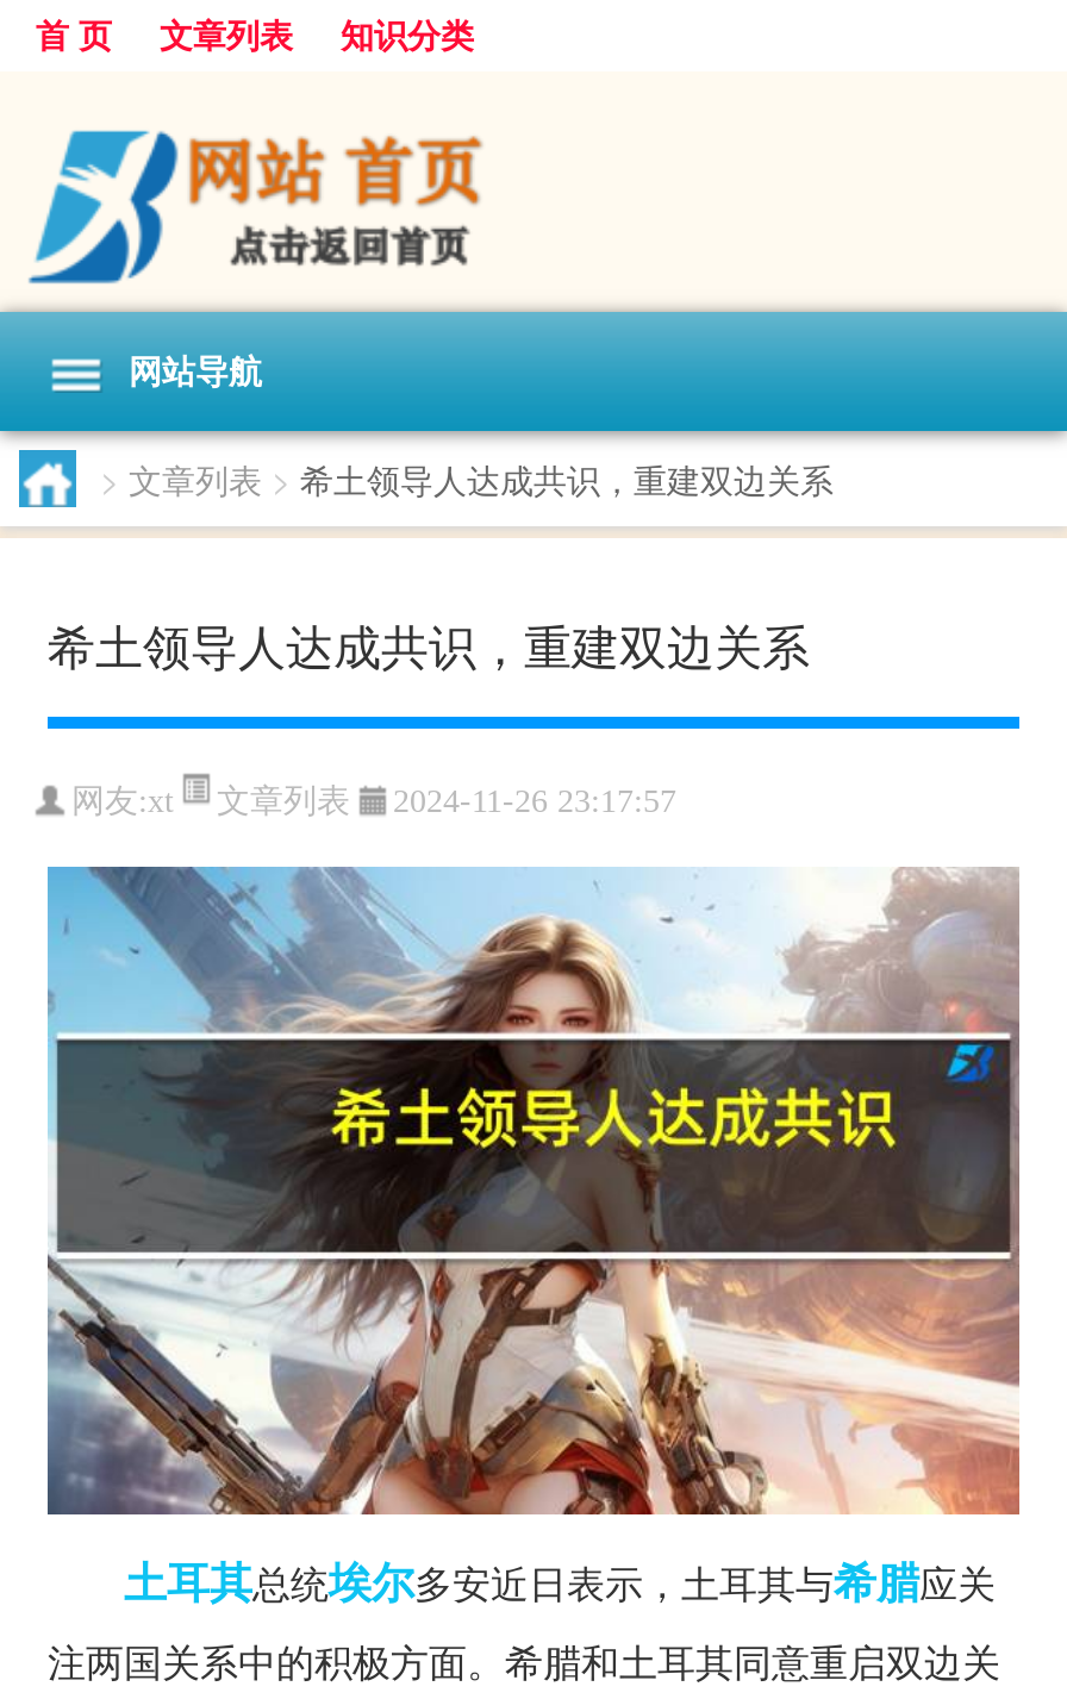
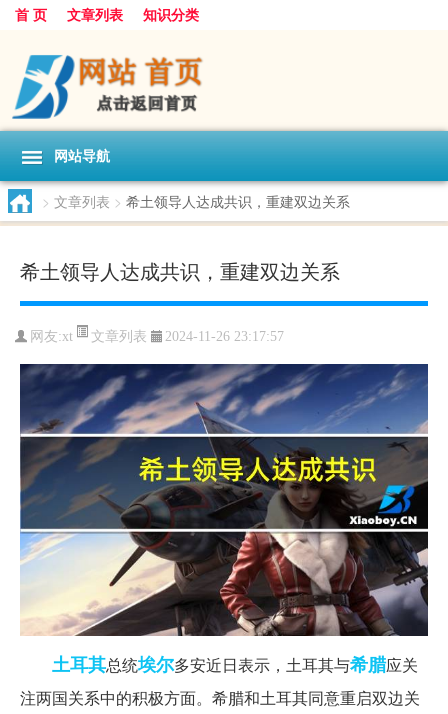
[45,864,1022,1517] [image] -> [19,363,429,637] [image]

